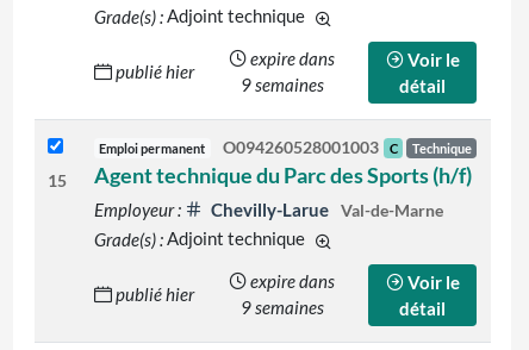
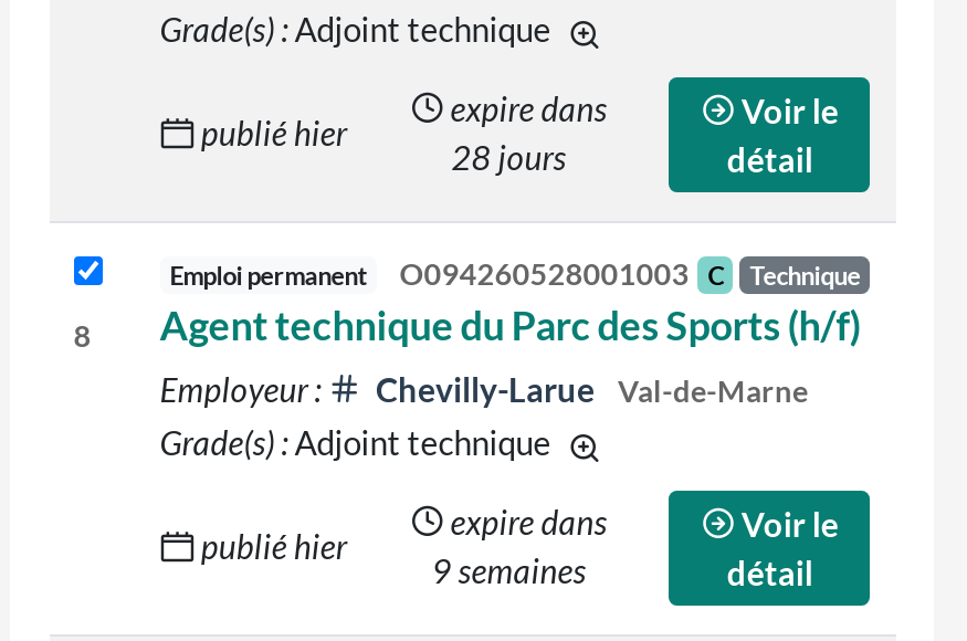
[240,74,324,95] 9 semaines -> [451,137,566,177] 28 jours
[47,162,472,190] 15 Agent technique du Parc des Sports (h/f) -> [74,301,860,353] 8 Agent technique du Parc des Sports (h/f)

